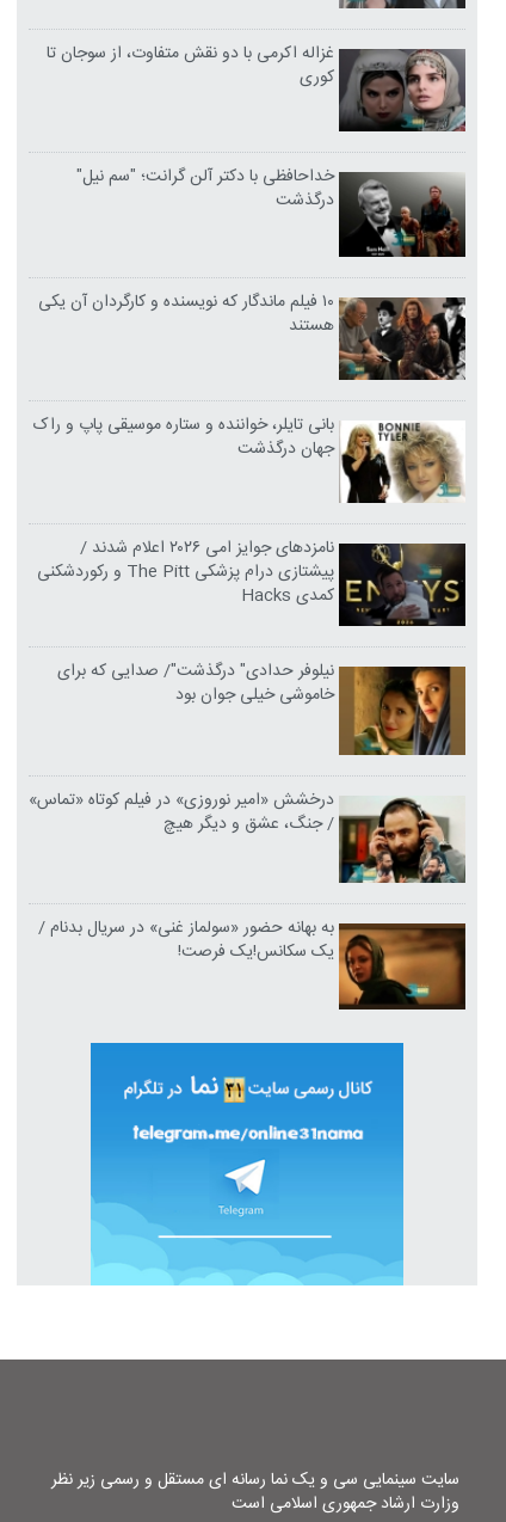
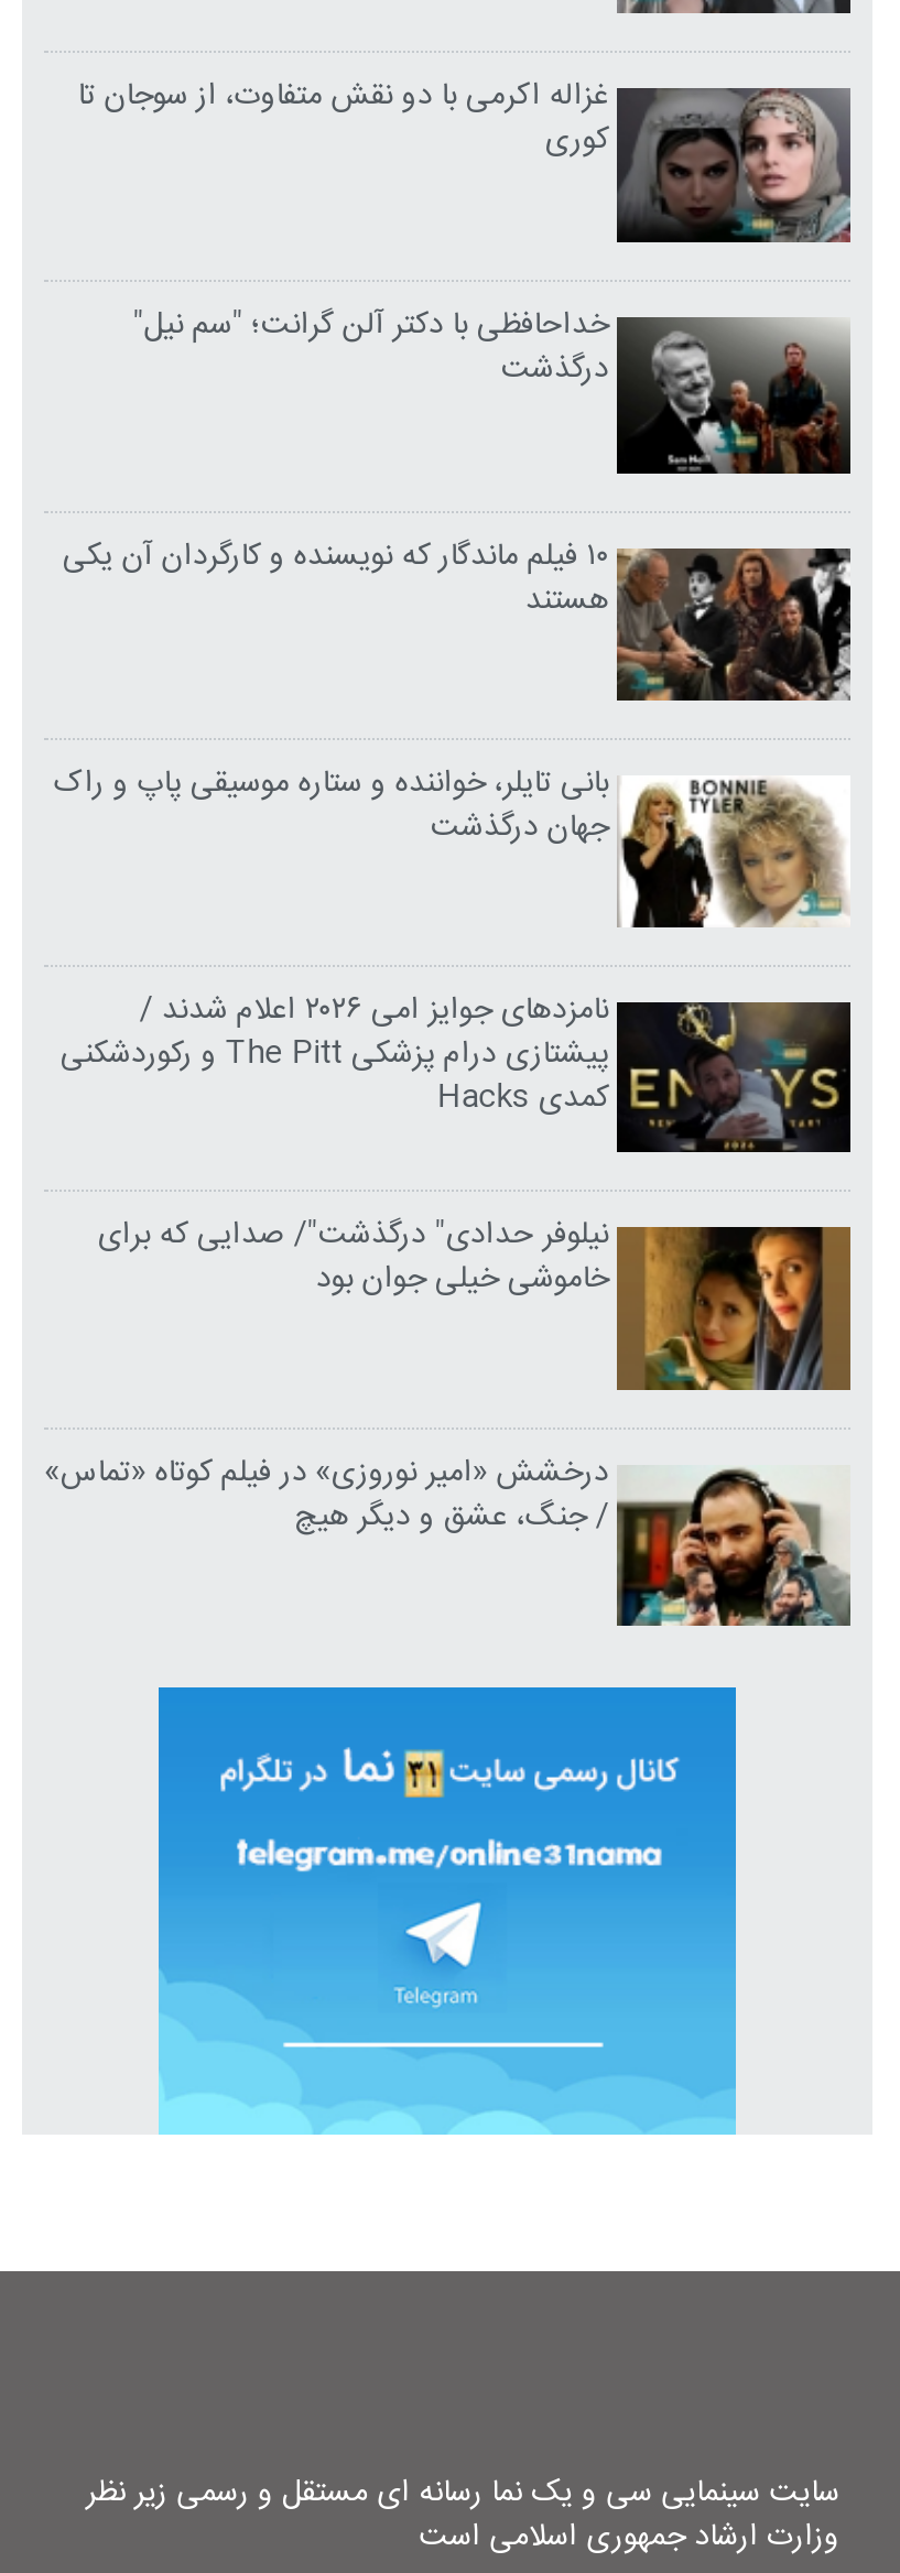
[38,913,467,1011] [image] | به بهانه حضور «سولماز غنی» در سریال بدنام / | یک سکانس!یک فرصت! -> none

